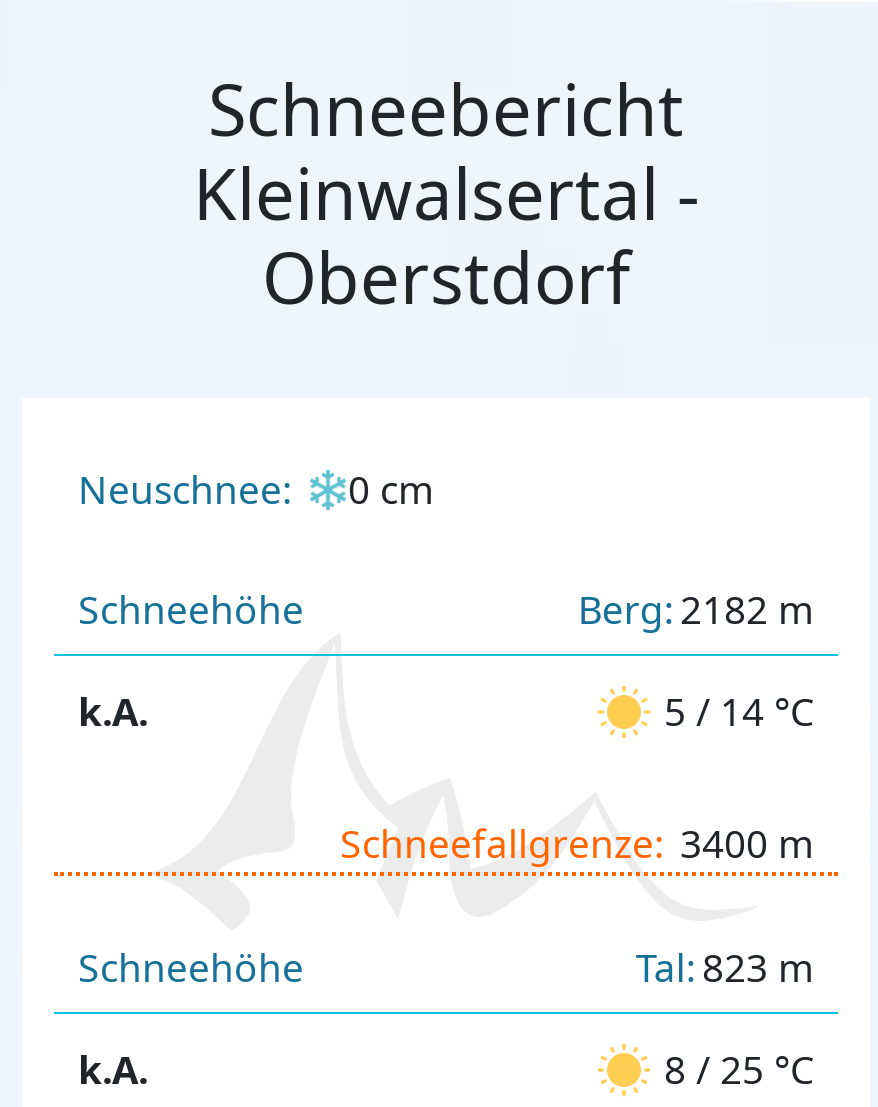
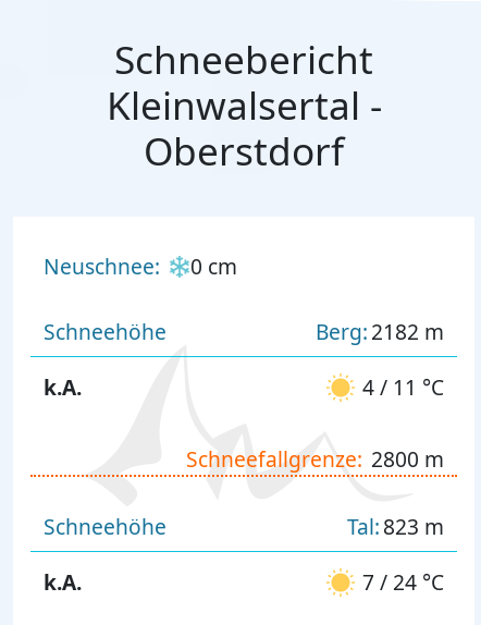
[664,684,814,738] 5 / 14 °C -> [362,373,444,402] 4 / 11 °C
[340,816,814,870] Schneefallgrenze: 3400 m -> [186,444,444,474] Schneefallgrenze: 2800 m
[664,1042,814,1096] 8 / 25 °C -> [362,568,444,597] 7 / 24 °C

